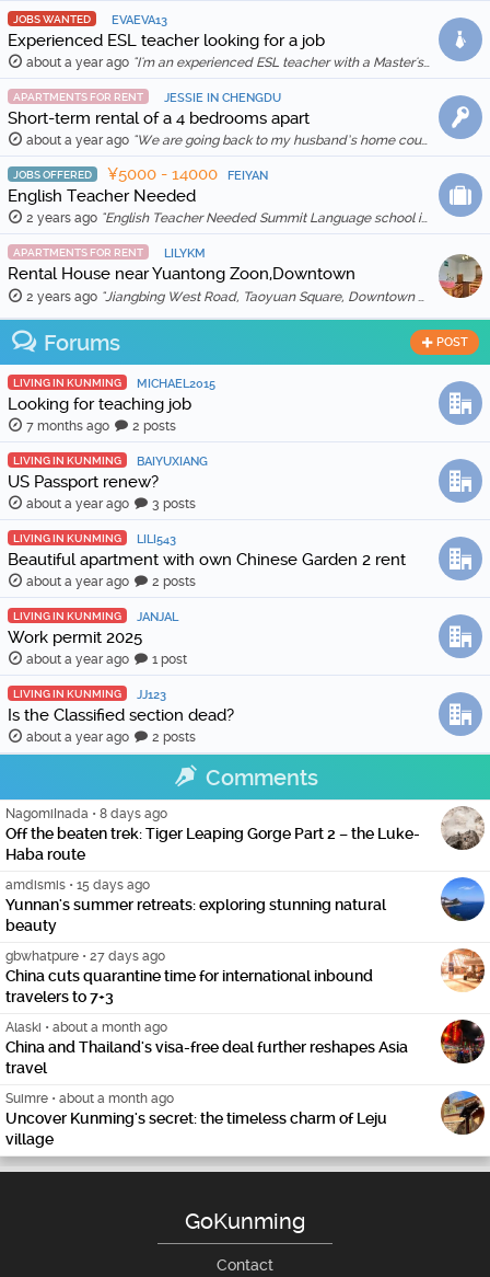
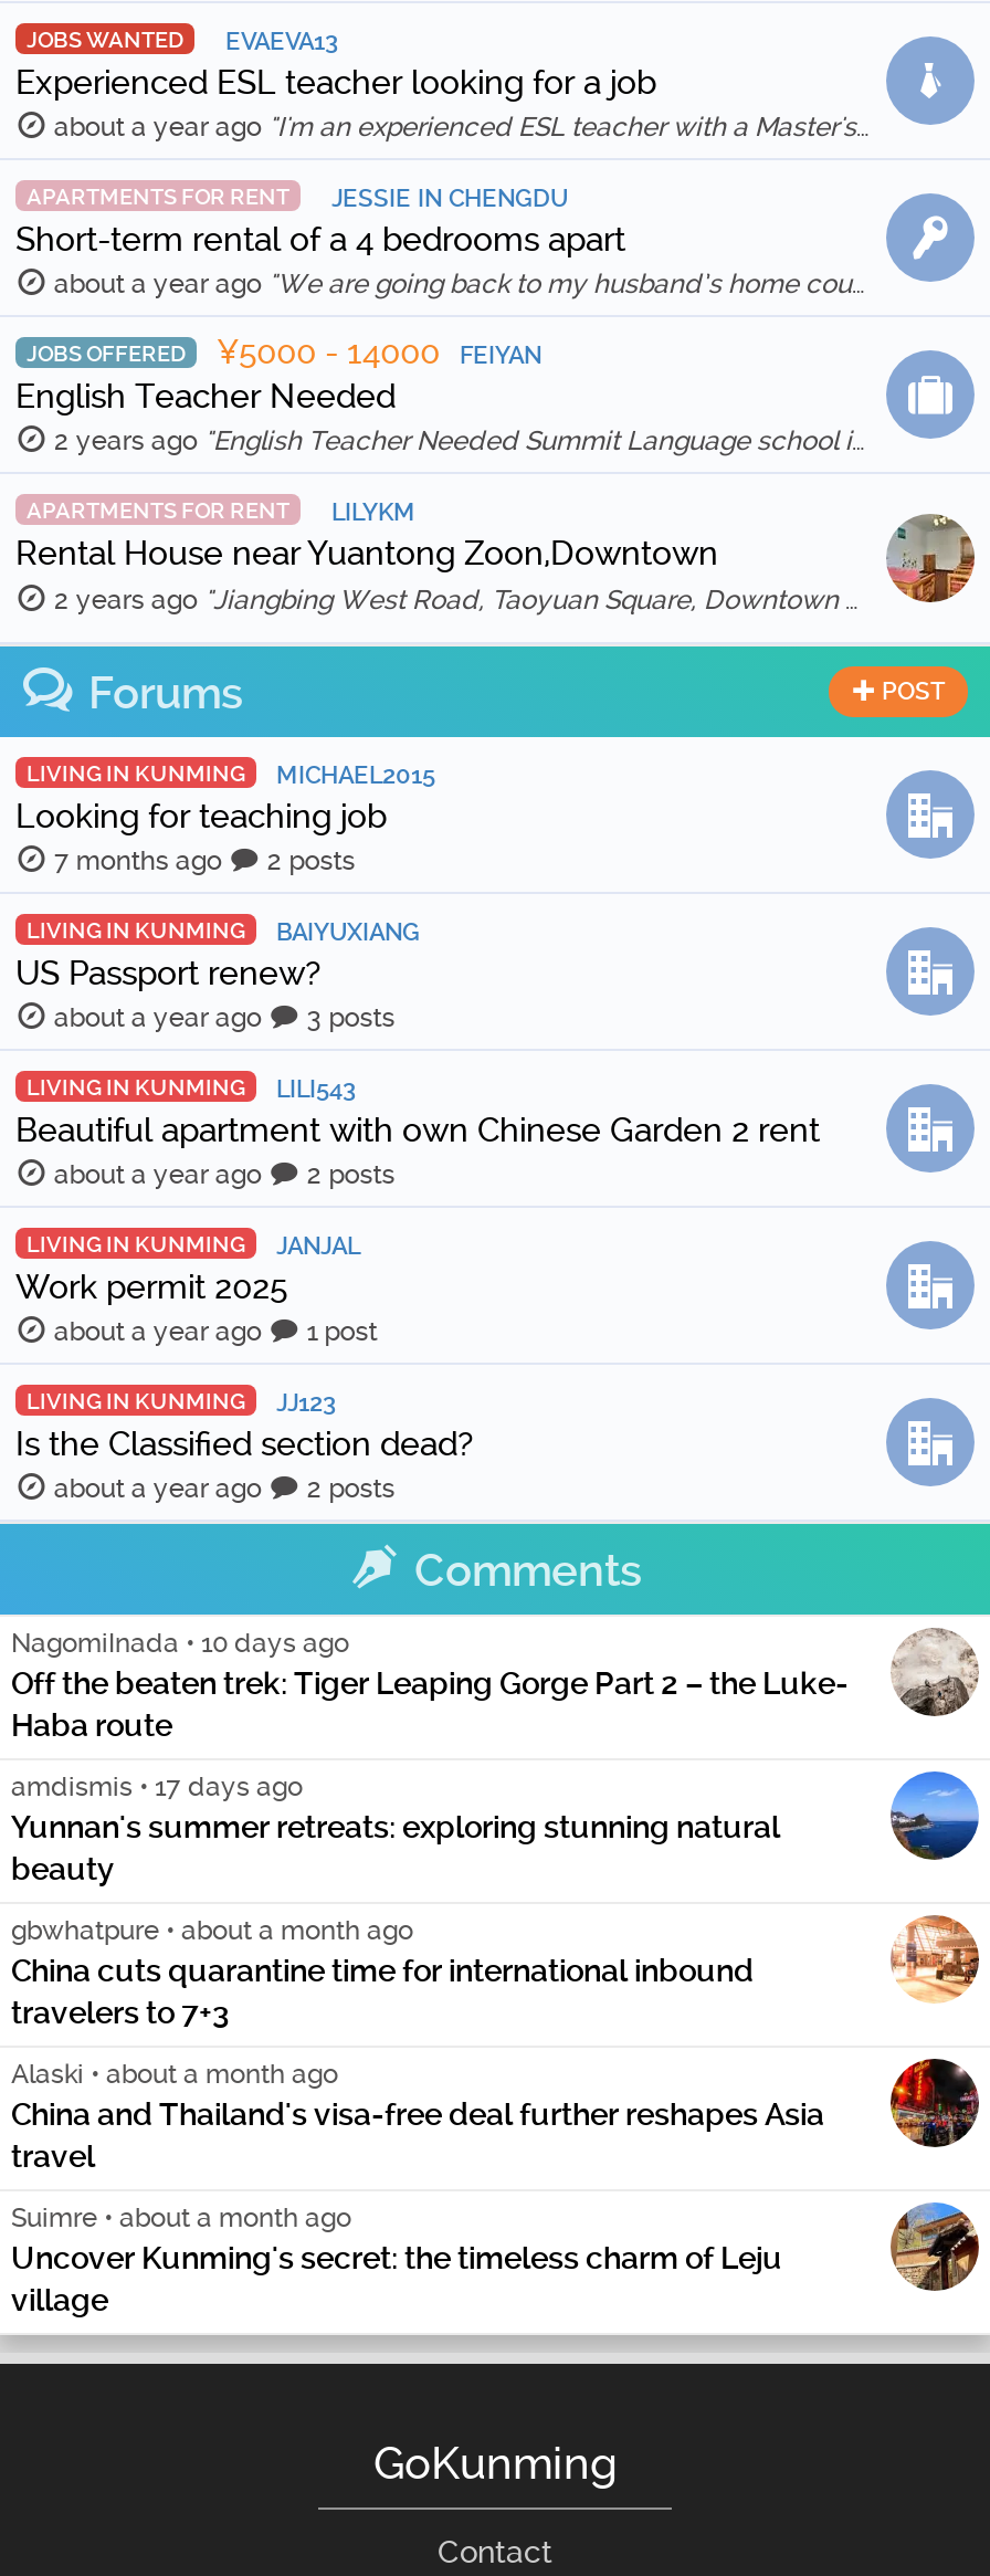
[5,806,167,822] NagomiInada • 8 days ago -> [11,1626,349,1657] NagomiInada • 10 days ago
[5,878,150,893] amdismis • 15 days ago -> [11,1770,303,1801] amdismis • 17 days ago
[5,949,165,964] gbwhatpure • 27 days ago -> [11,1914,413,1945] gbwhatpure • about a month ago

